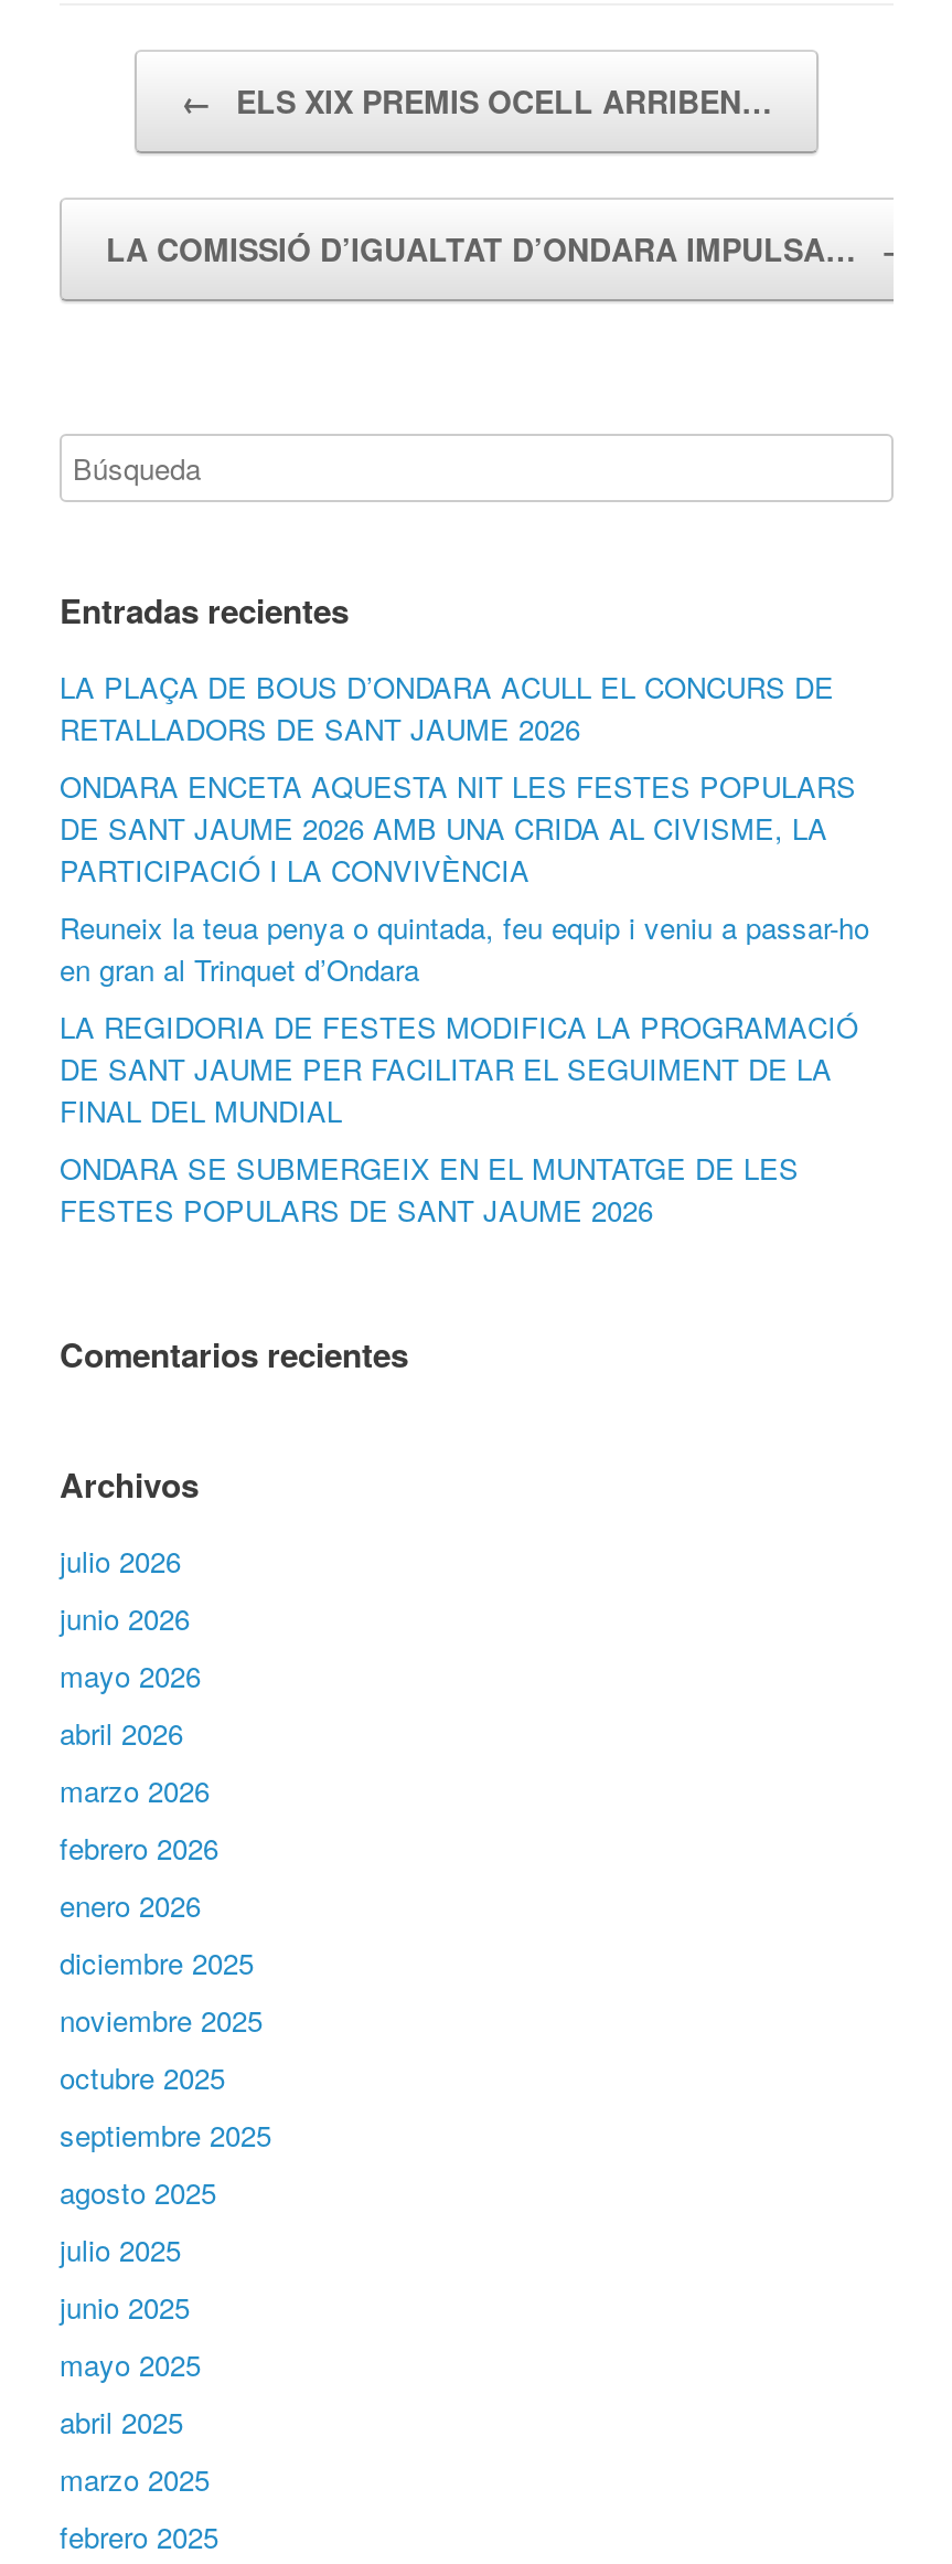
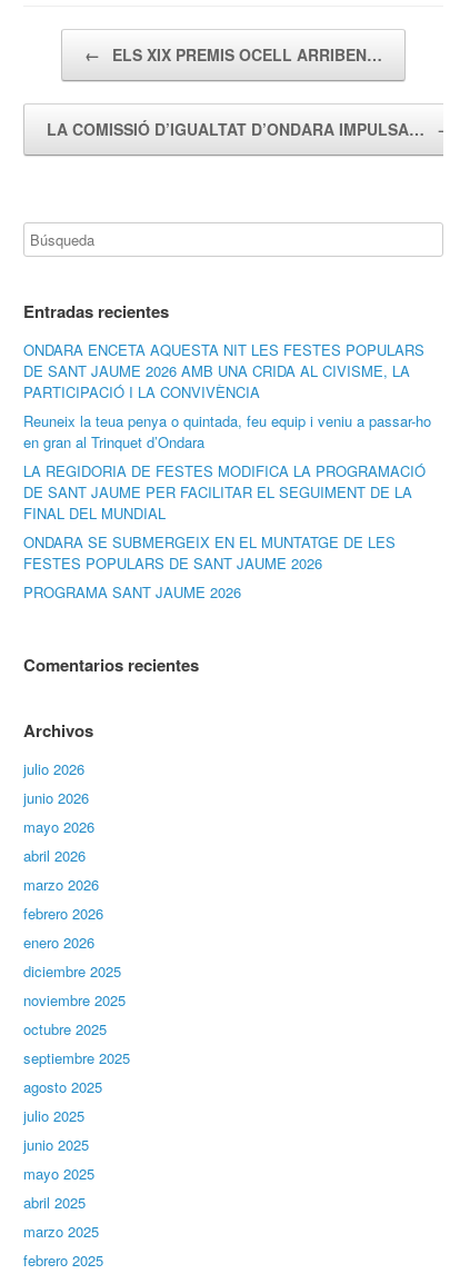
[60,665,834,749] LA PLAÇA DE BOUS D’ONDARA ACULL EL CONCURS DE | RETALLADORS DE SANT JAUME 2026 -> none
moved [60,764,869,1230] -> [23,339,431,573]: ONDARA ENCETA AQUESTA NIT LES FESTES POPULARS | DE SANT JAUME 2026 AMB UNA CRIDA AL CIVISME, LA | PARTICIPACIÓ I LA CONVIVÈNCIA | ... | ONDARA SE SUBMERGEIX EN EL MUNTATGE DE LES | FESTES POPULARS DE SANT JAUME 2026
none -> [23,581,241,602] PROGRAMA SANT JAUME 2026

